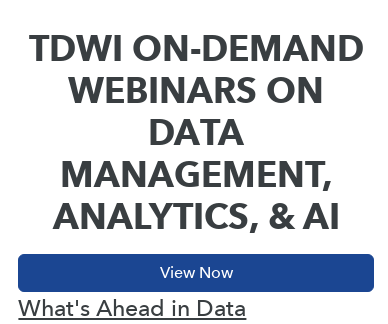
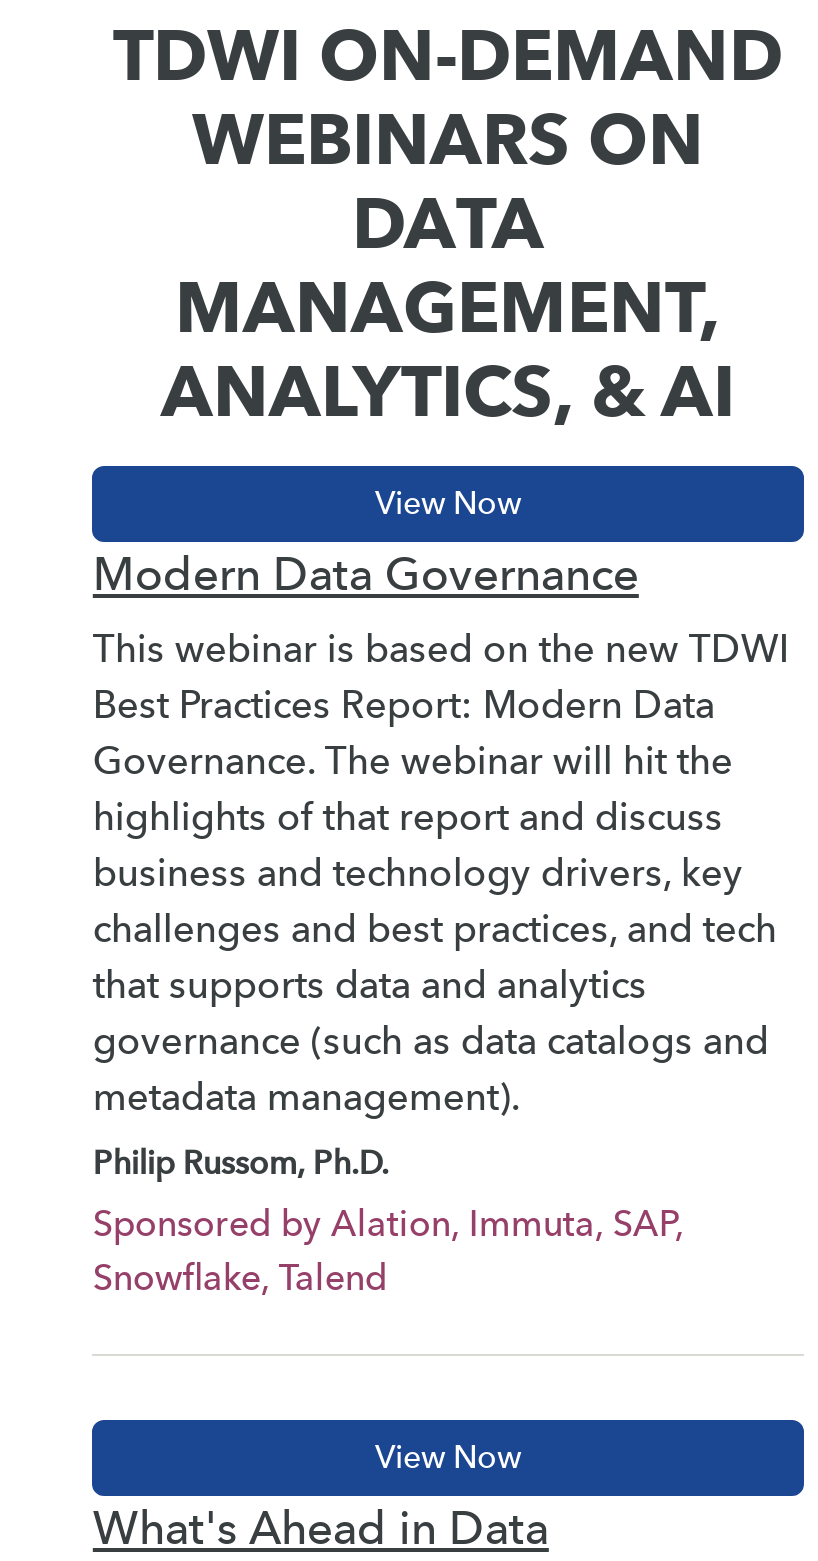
none -> [93,545,789,1300] Modern Data Governance | This webinar is based on the new TDWI | Best Practices Report: Modern Data | Governance. The webinar will hit the | highlights of that report and discuss | business and technology drivers, key | challenges and best practices, and tech | that supports data and analytics | governance (such as data catalogs and | metadata management). | Philip Russom, Ph.D. | Sponsored by Alation, Immuta, SAP, | Snowflake, Talend

